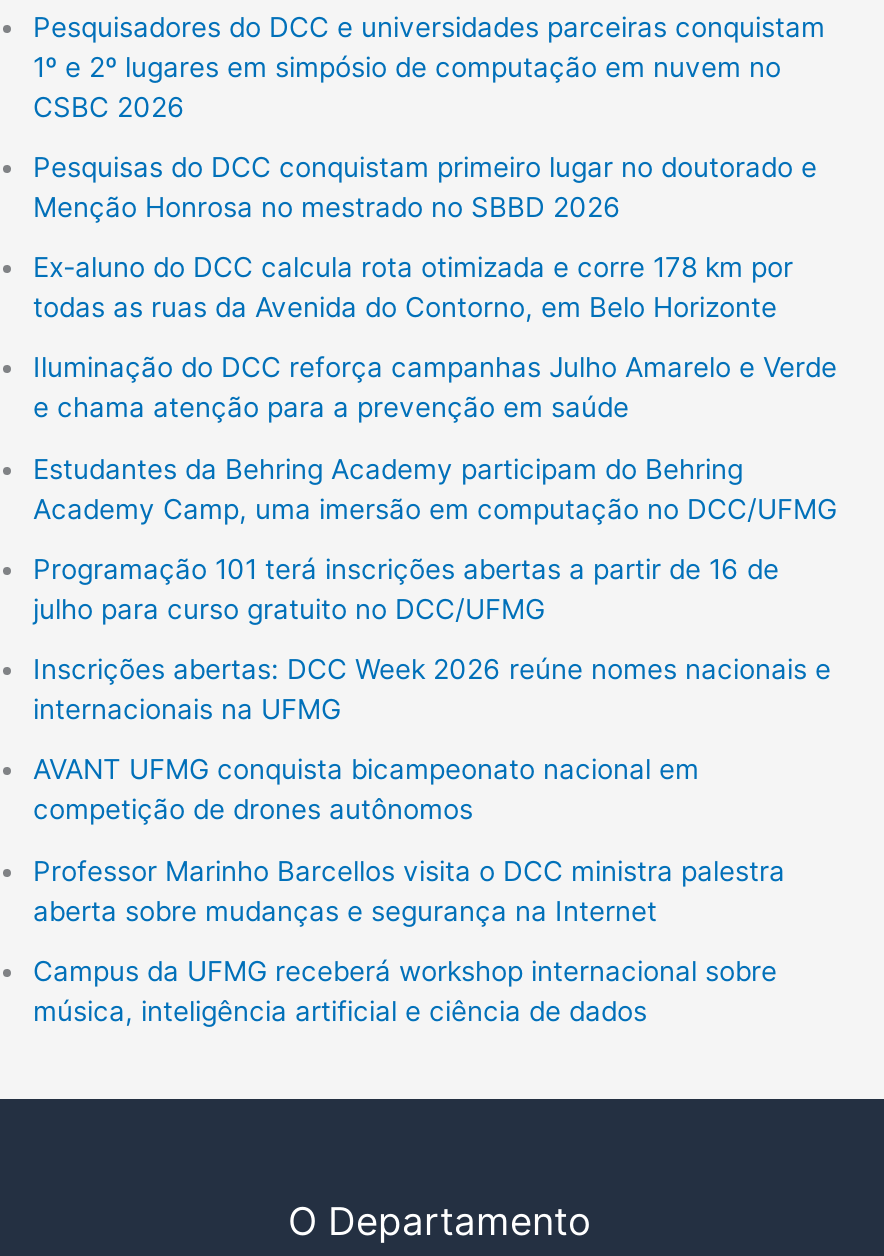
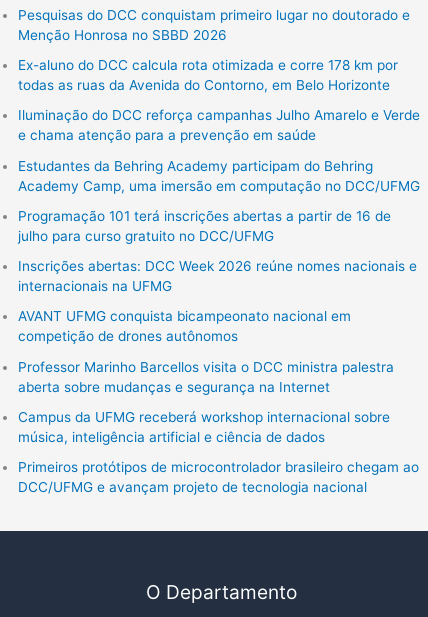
[33,11,825,123] Pesquisadores do DCC e universidades parceiras conquistam | 1º e 2º lugares em simpósio de computação em nuvem no | CSBC 2026 -> none
moved [33,151,817,183] -> [18,7,410,23]: Pesquisas do DCC conquistam primeiro lugar no doutorado e
[33,191,621,223] Menção Honrosa no mestrado no SBBD 2026 -> [18,27,227,43] Menção Honrosa no SBBD 2026
moved [33,252,837,1027] -> [18,57,420,445]: Ex-aluno do DCC calcula rota otimizada e corre 178 km por | todas as ruas da Avenida do Contorno, em Belo Horizonte | Iluminação do DCC reforça campanhas Julho Amarelo e Verde | ... | Campus da UFMG receberá workshop internacional sobre | música, inteligência artificial e ciência de dados
none -> [18,459,419,495] Primeiros protótipos de microcontrolador brasileiro chegam ao | DCC/UFMG e avançam projeto de tecnologia nacional

